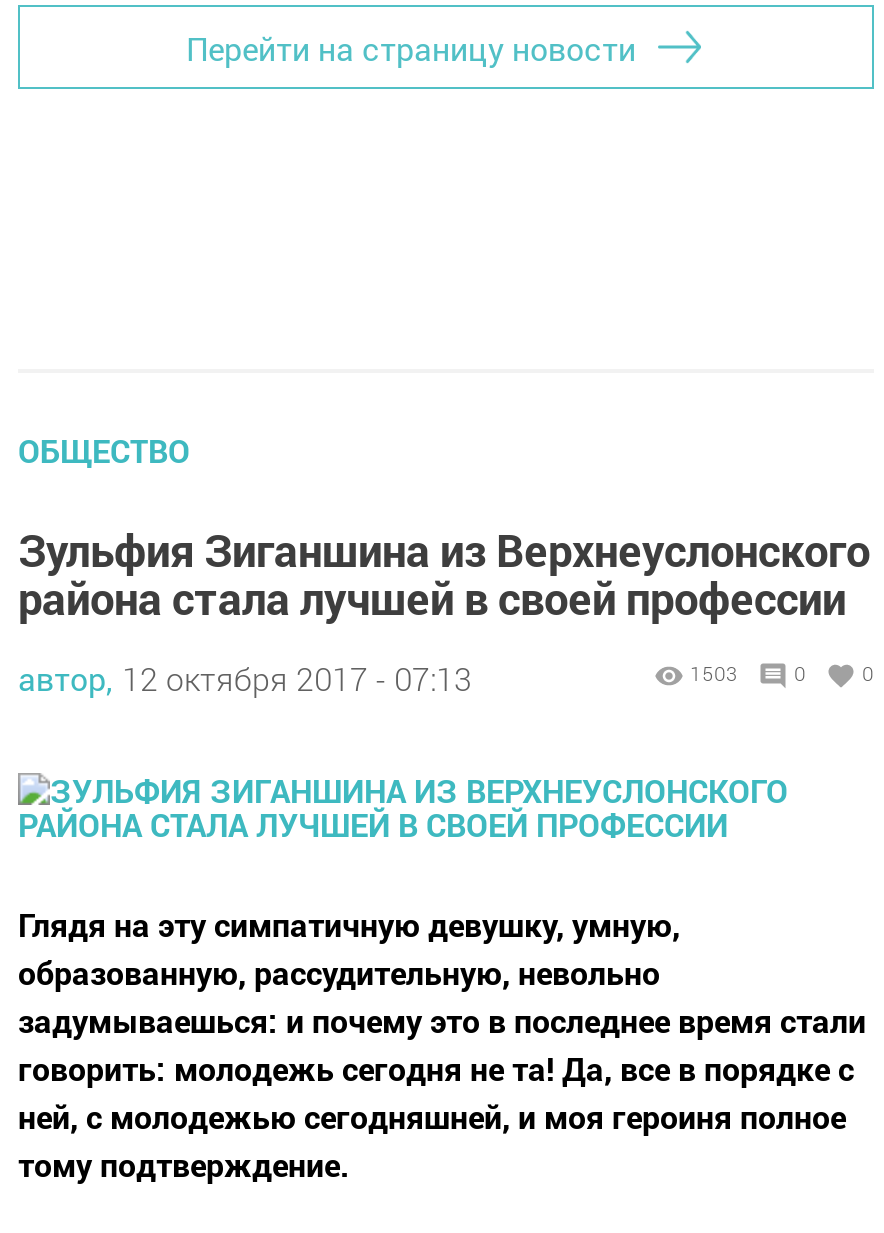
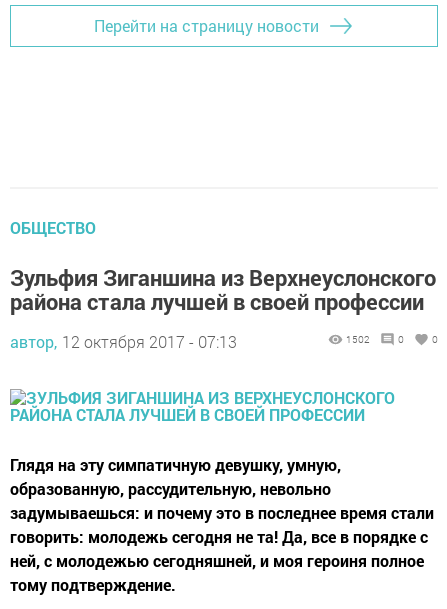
[690,662,738,688] 1503 -> [346,333,370,346] 1502

